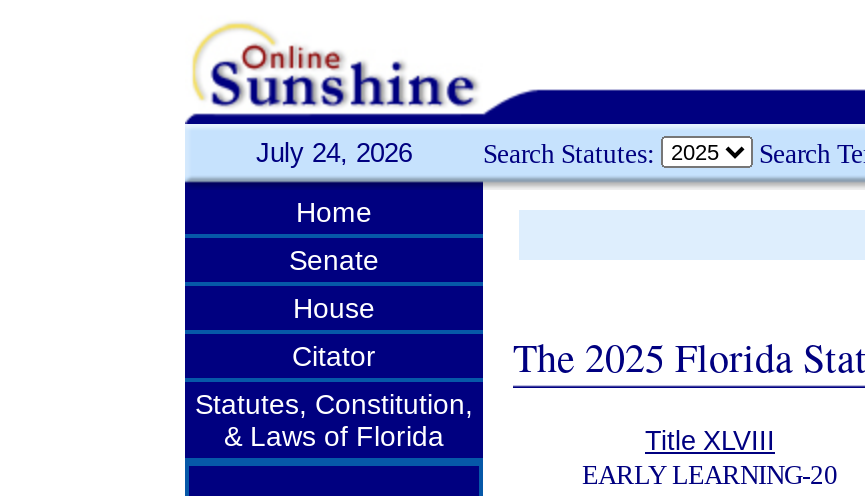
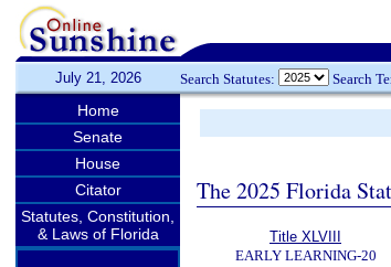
[256,138,412,168] July 24, 2026 -> [55,70,141,86] July 21, 2026

